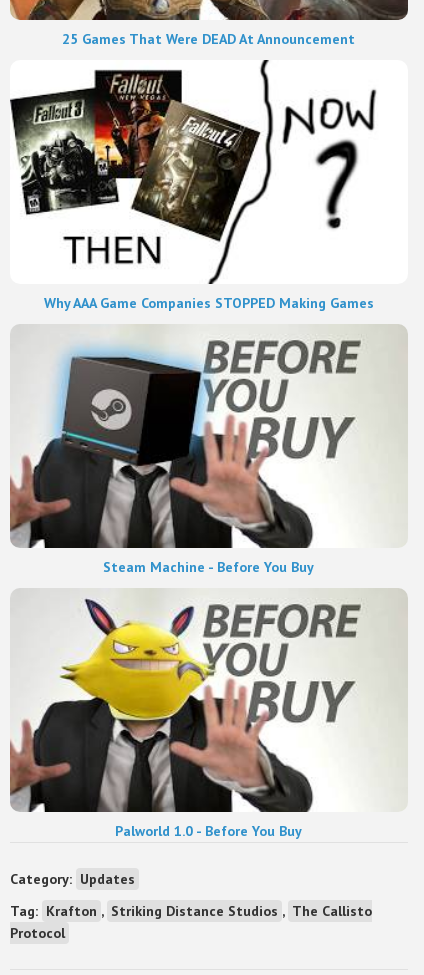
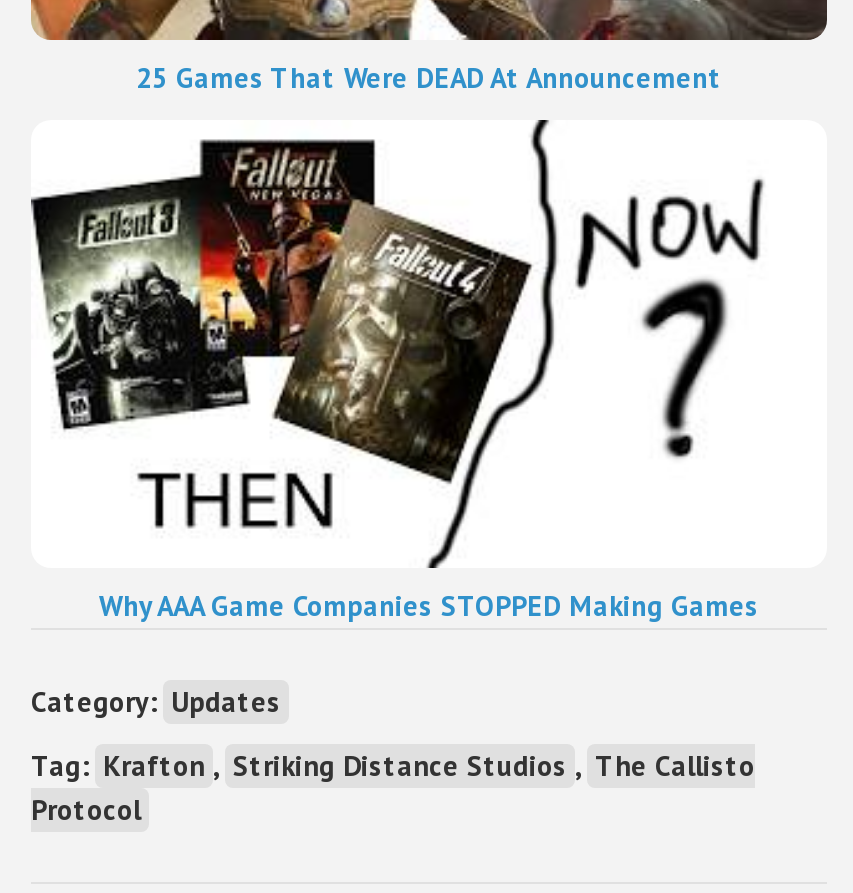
[10,325,408,576] [image] | Steam Machine - Before You Buy -> none
[9,589,408,840] [image] | Palworld 1.0 - Before You Buy -> none

